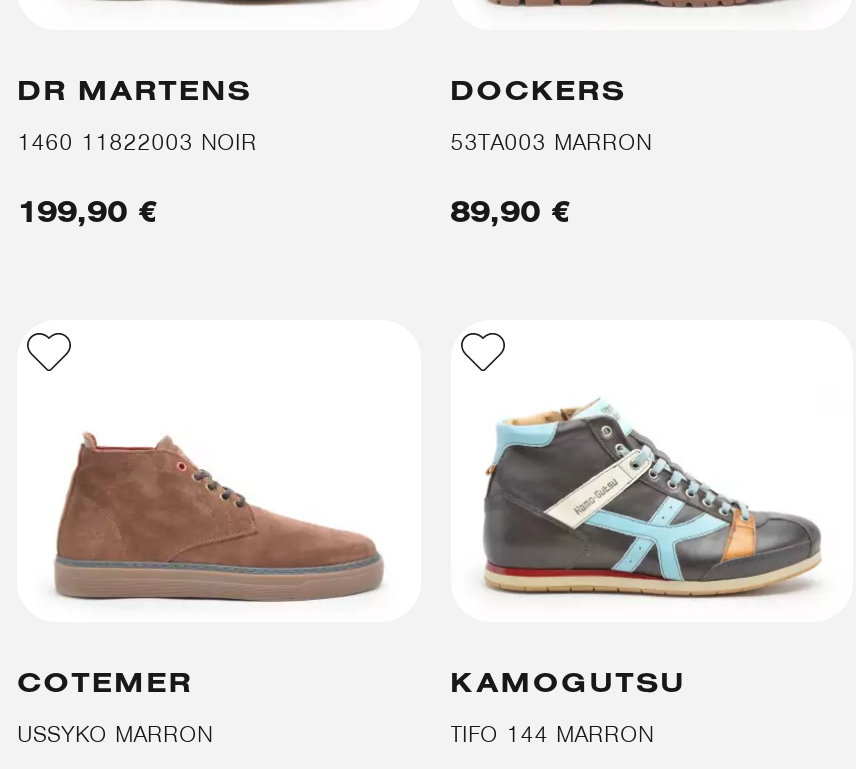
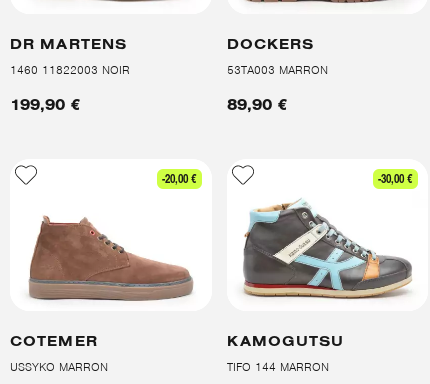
none -> [161,170,196,187] -20,00 €
none -> [378,170,413,187] -30,00 €

